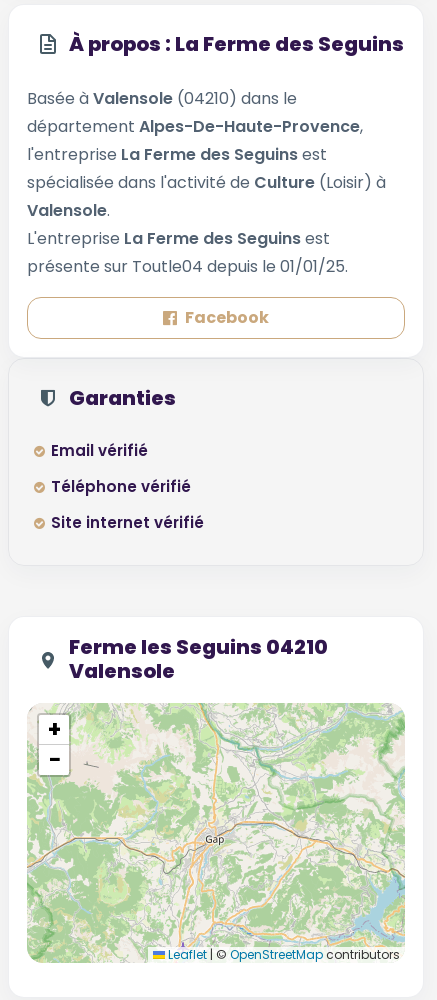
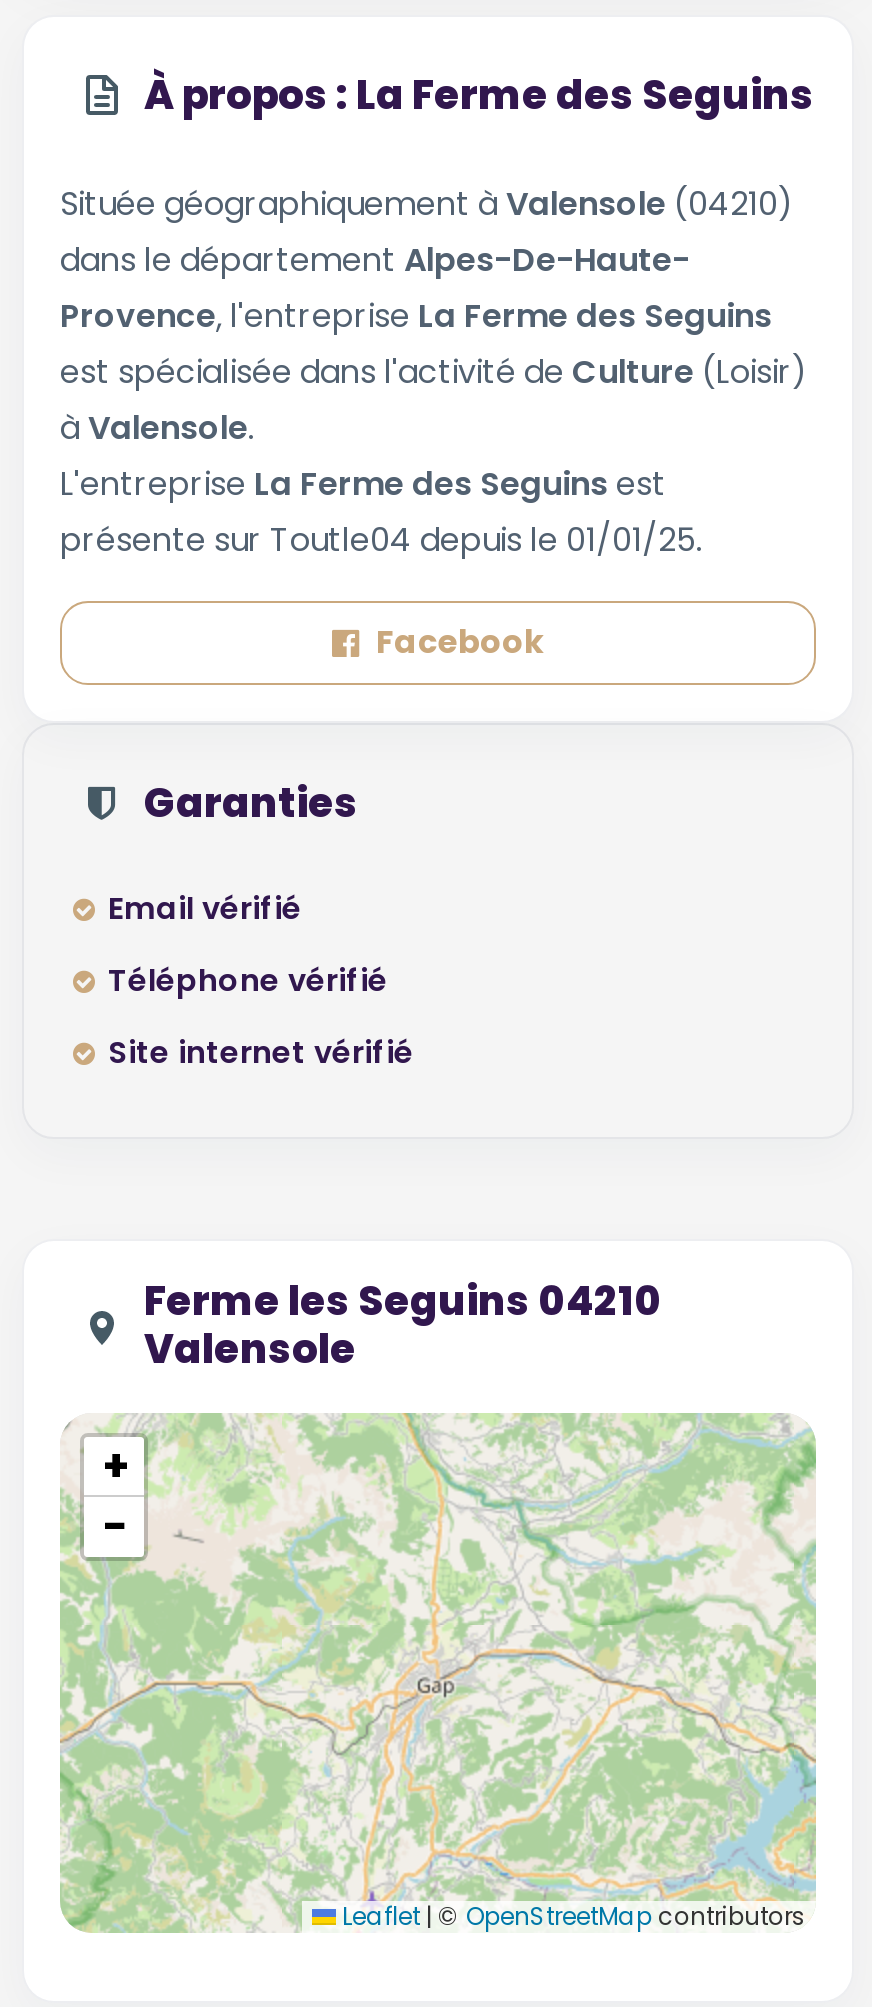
[27,87,386,222] Basée à Valensole (04210) dans le | département Alpes-De-Haute-Provence, | l'entreprise La Ferme des Seguins est | spécialisée dans l'activité de Culture (Loisir) à | Valensole. -> [60,181,808,451] Située géographiquement à Valensole (04210) | dans le département Alpes-De-Haute- | Provence, l'entreprise La Ferme des Seguins | est spécialisée dans l'activité de Culture (Loisir) | à Valensole.

